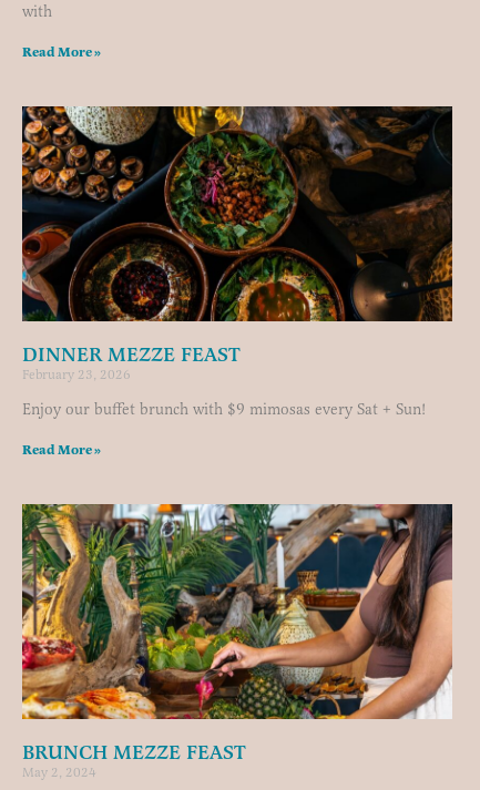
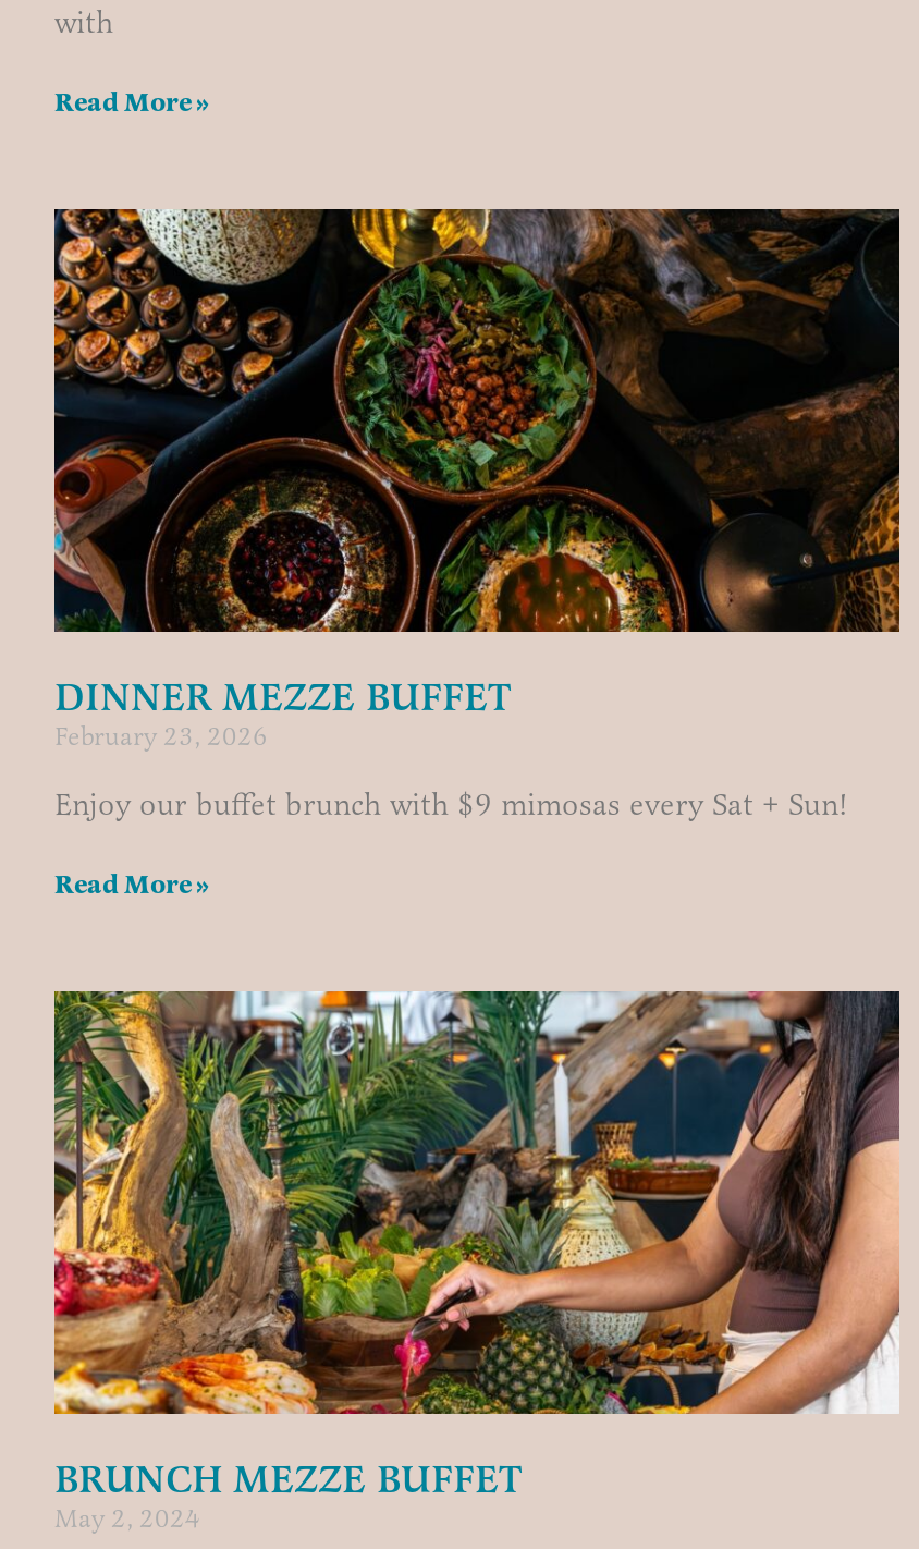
[22,342,241,367] DINNER MEZZE FEAST -> [54,673,512,721] DINNER MEZZE BUFFET
[22,740,246,765] BRUNCH MEZZE FEAST -> [54,1455,523,1503] BRUNCH MEZZE BUFFET

